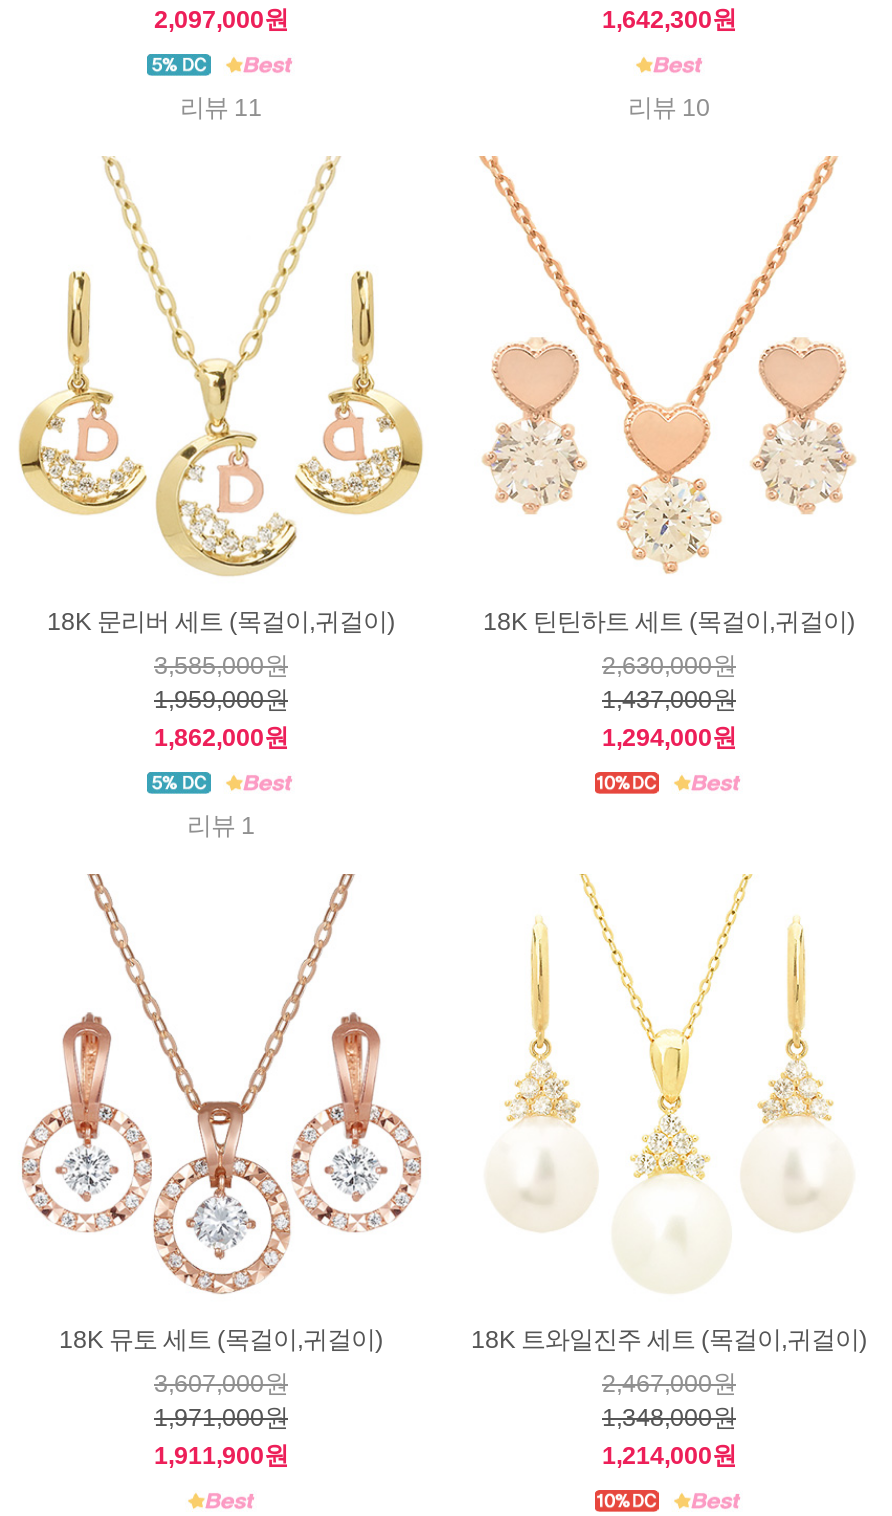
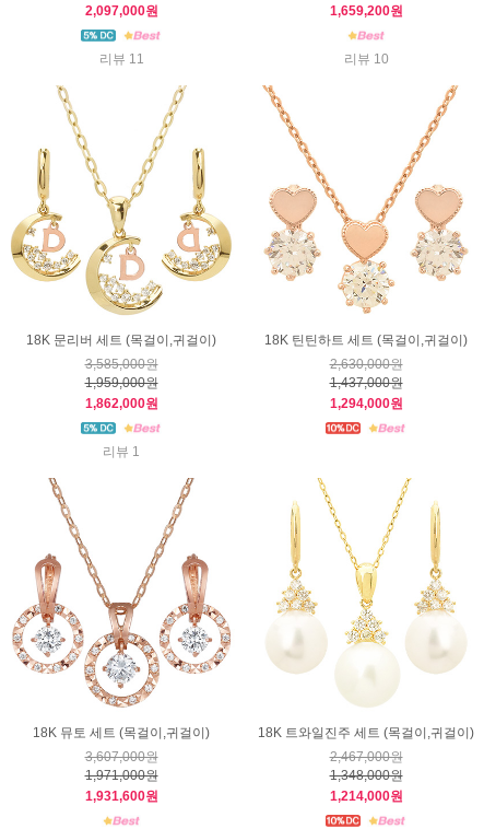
[602,6,736,34] 1,642,300원 -> [329,3,403,19] 1,659,200원
[154,1442,288,1470] 1,911,900원 -> [85,789,158,804] 1,931,600원

